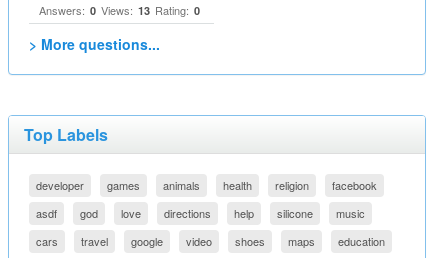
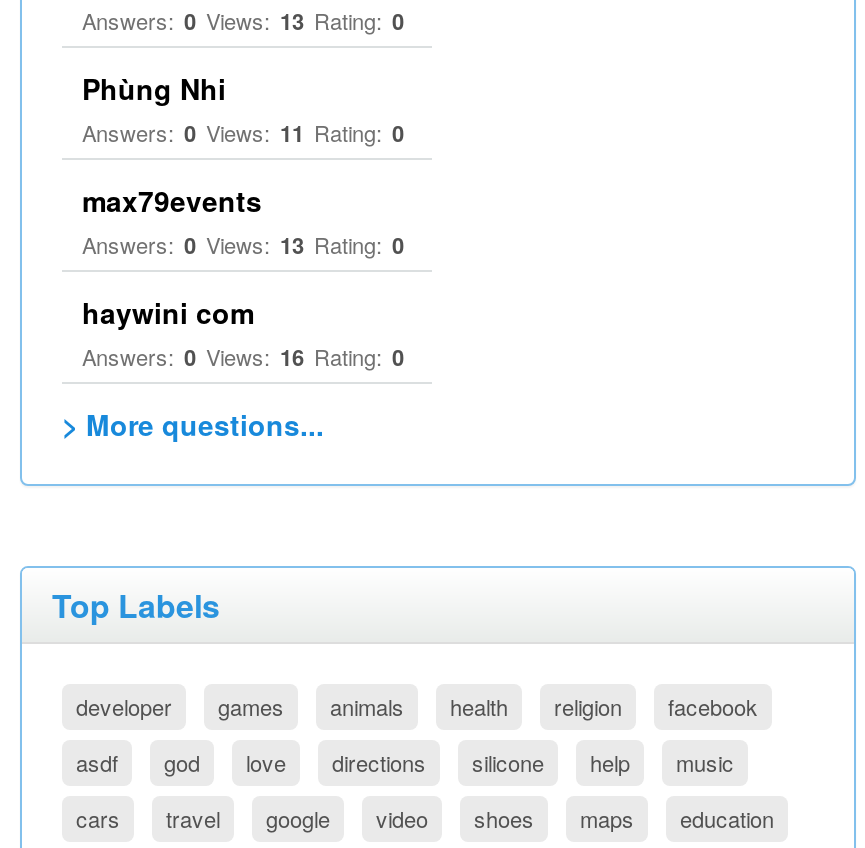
none -> [82,68,404,372] Phùng Nhi | Answers: 0 Views: 11 Rating: 0 | max79events | Answers: 0 Views: 13 Rating: 0 | haywini com | Answers: 0 Views: 16 Rating: 0
moved [277,205,313,221] -> [472,746,544,778]: silicone

